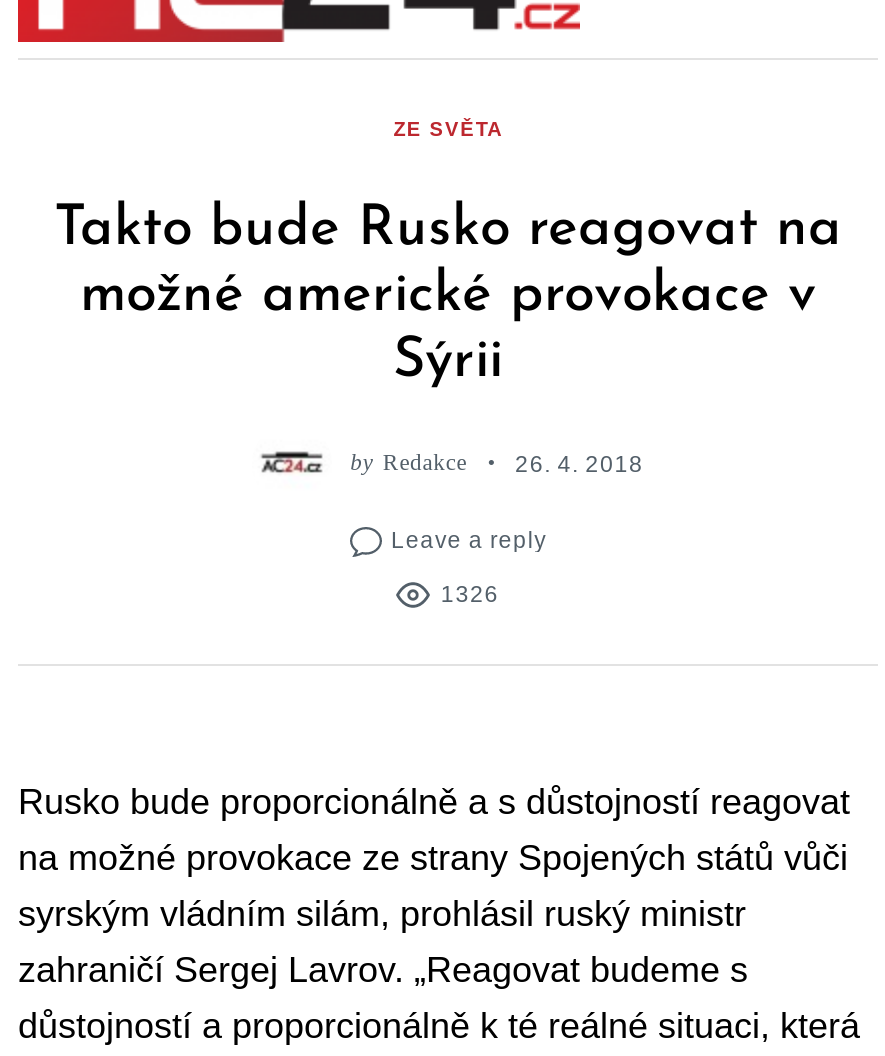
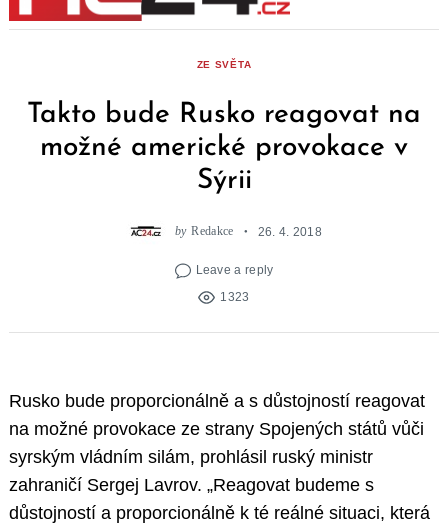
[441,580,499,606] 1326 -> [220,290,250,303] 1323

